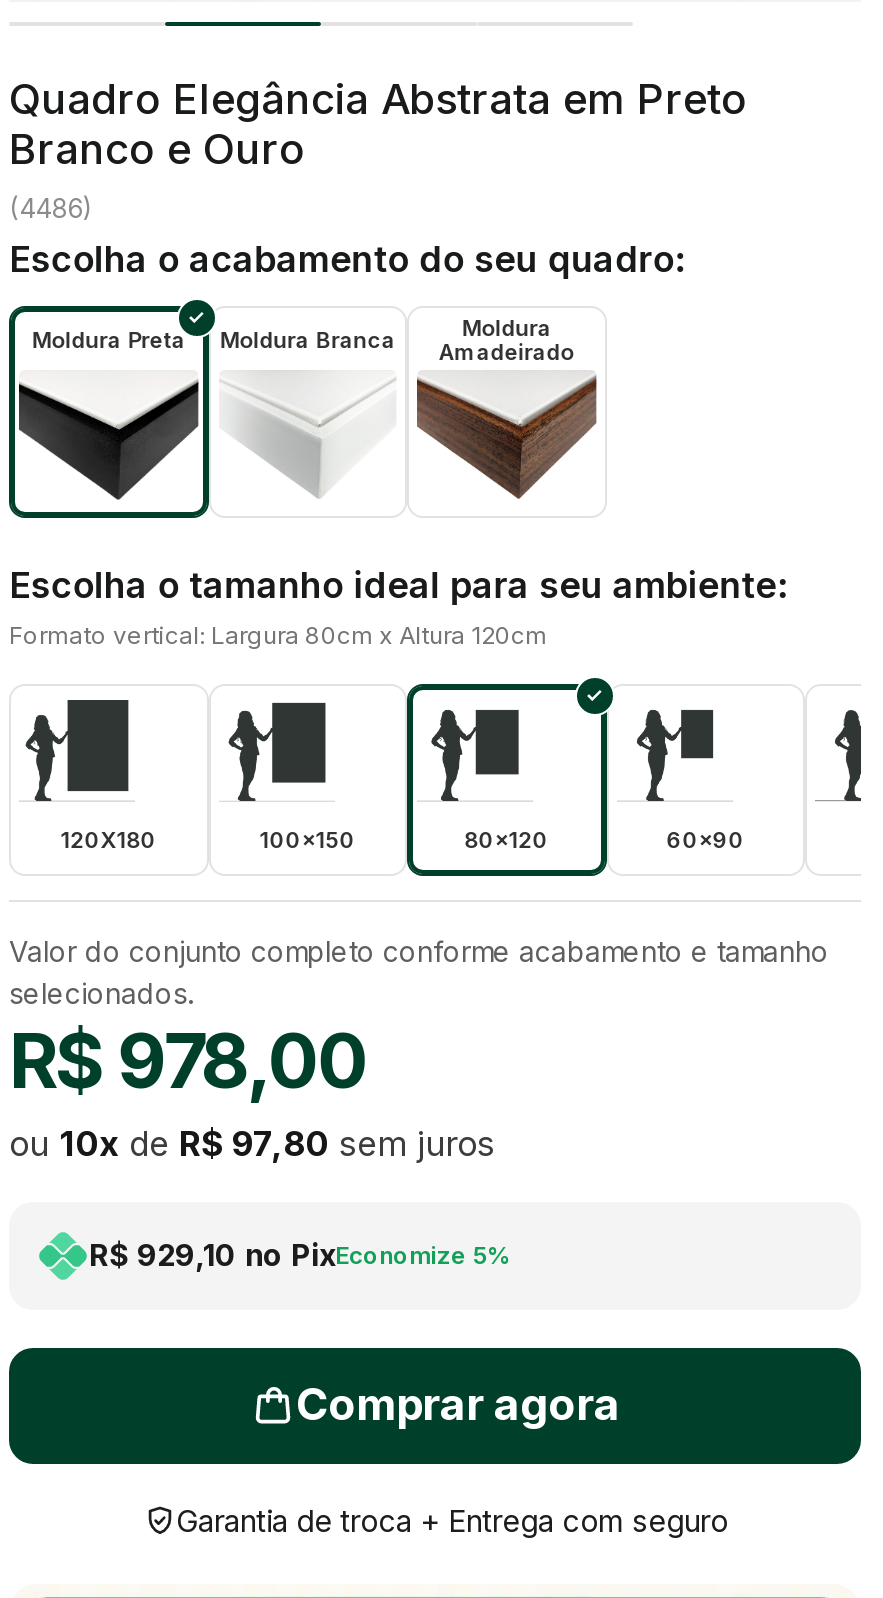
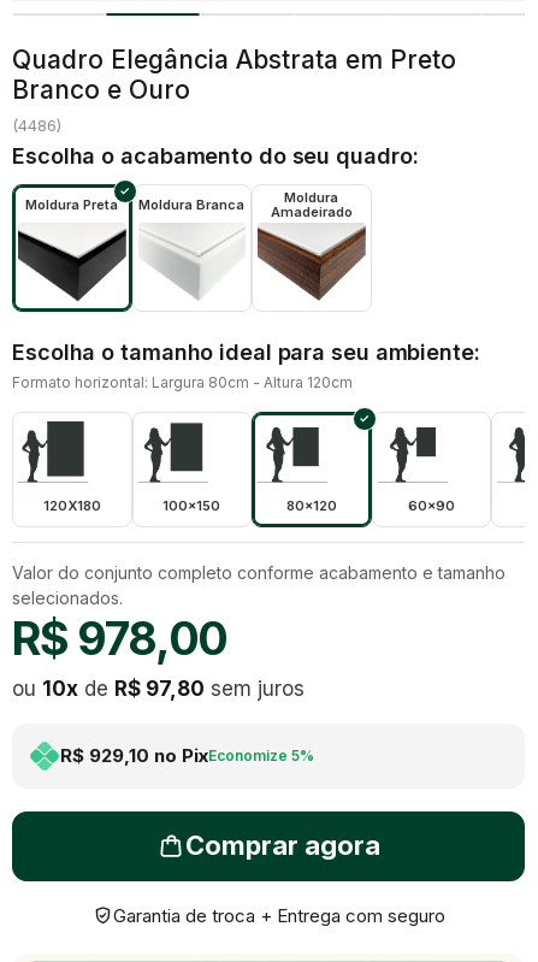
[9,619,547,649] Formato vertical: Largura 80cm x Altura 120cm -> [12,373,353,391] Formato horizontal: Largura 80cm - Altura 120cm

